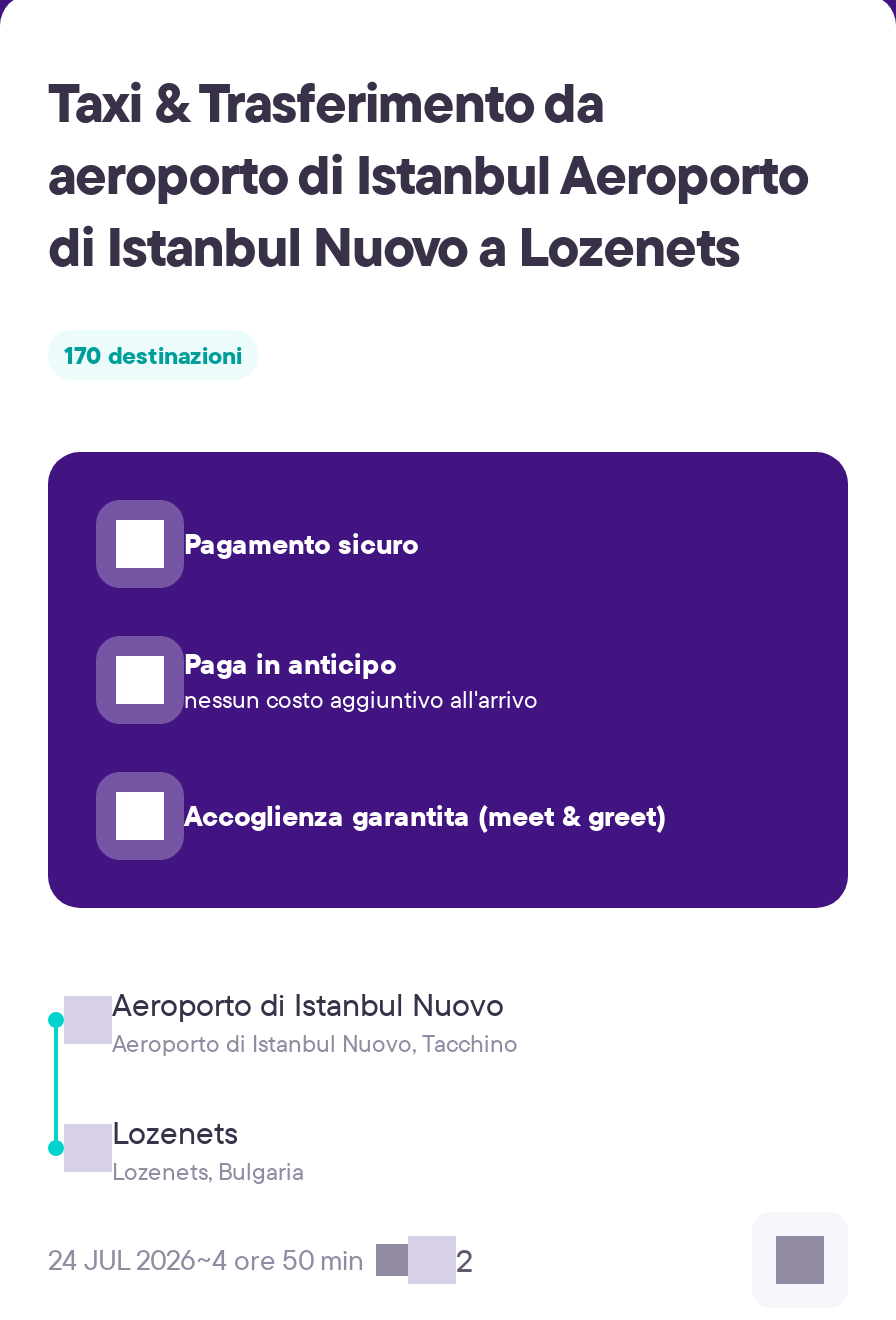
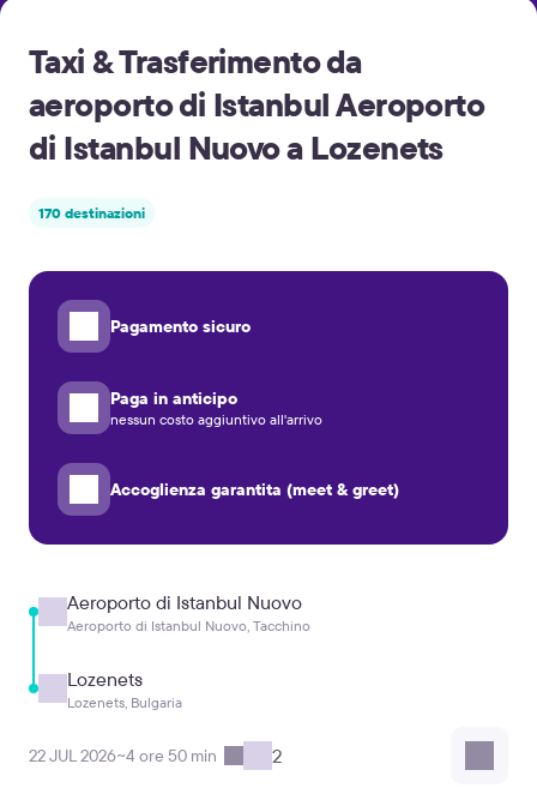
[48,1242,376,1278] 24 JUL 2026~4 ore 50 min -> [29,745,224,766] 22 JUL 2026~4 ore 50 min

